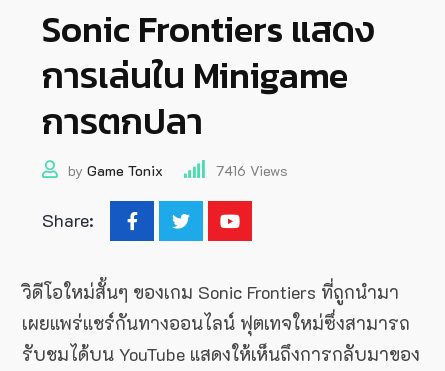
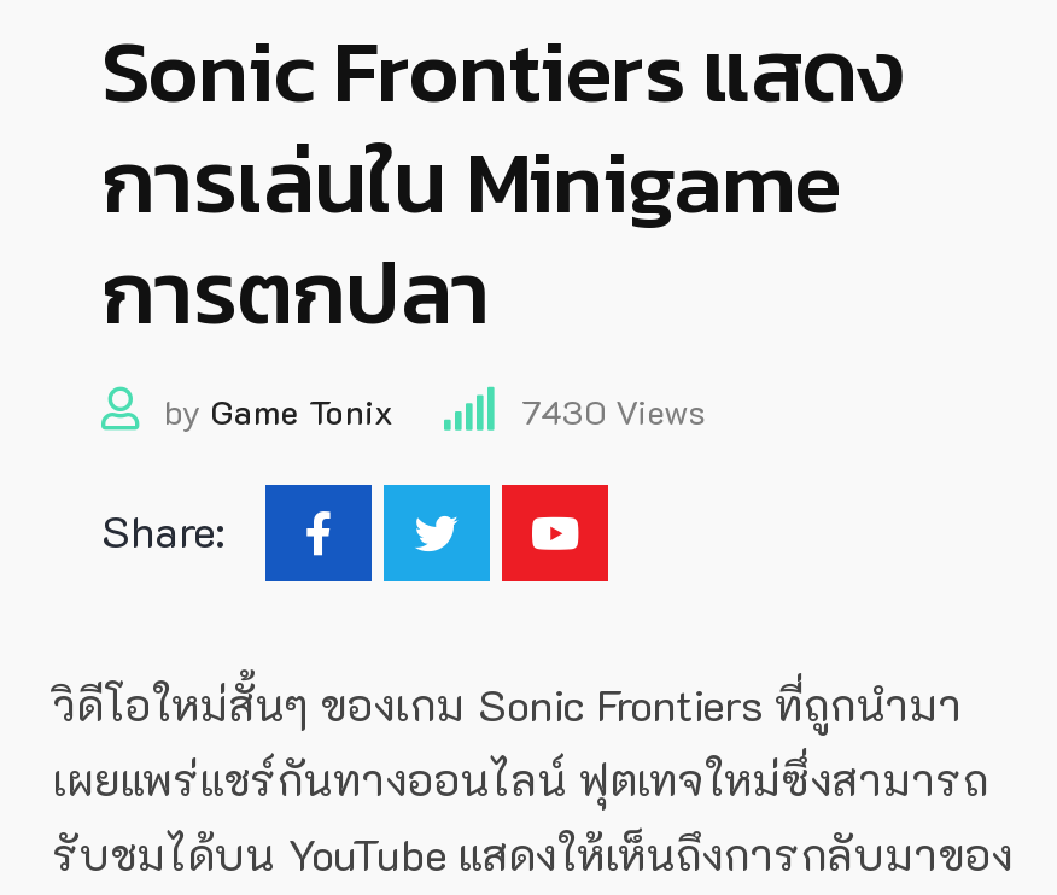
[216,161,288,180] 7416 Views -> [521,390,707,435] 7430 Views

